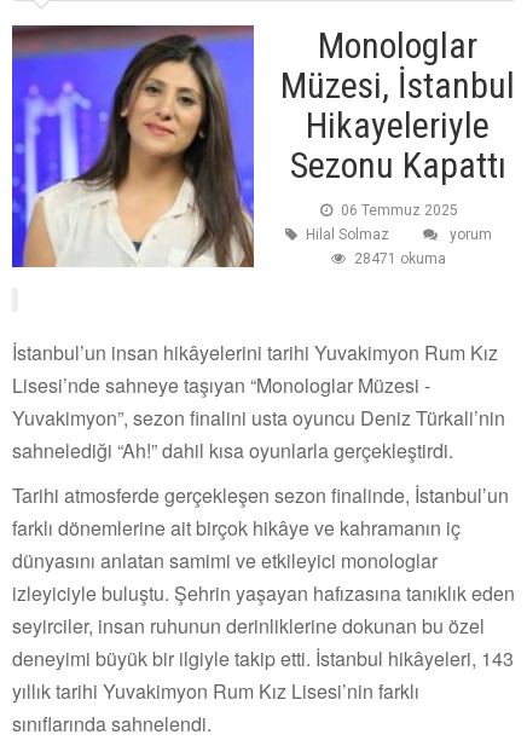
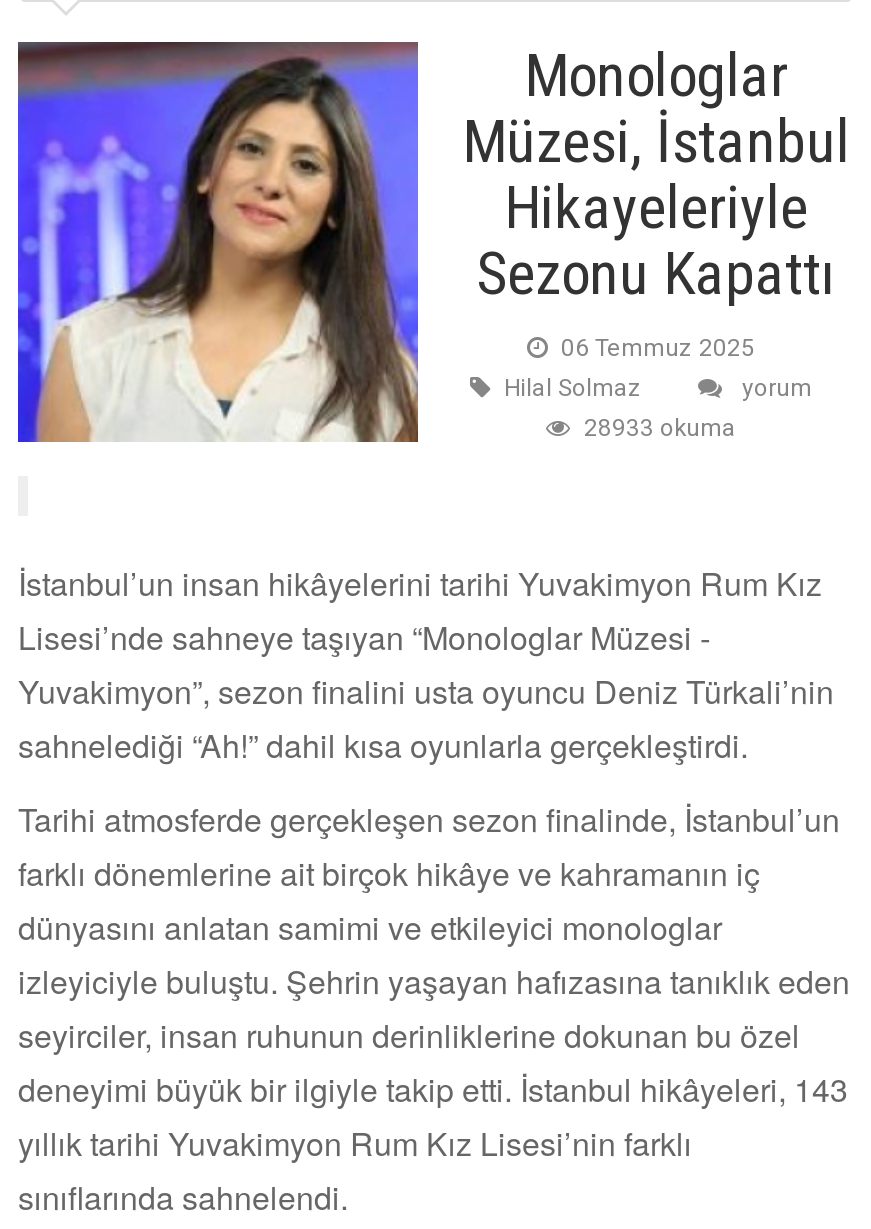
[354,250,446,267] 28471 okuma -> [584,413,736,441] 28933 okuma

